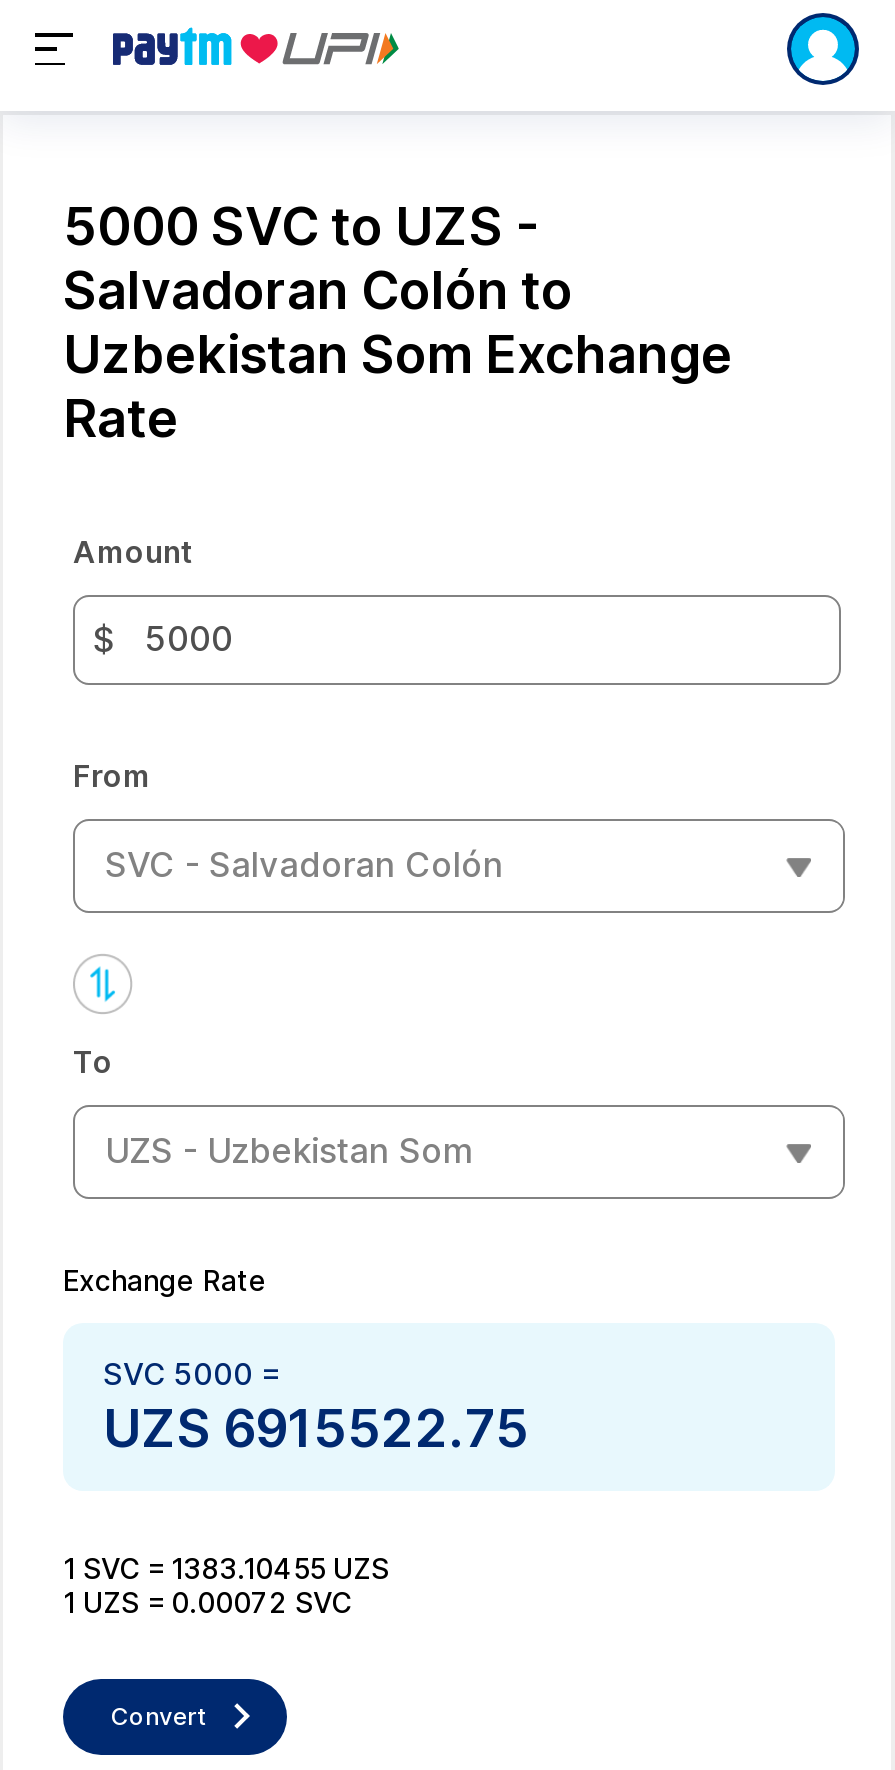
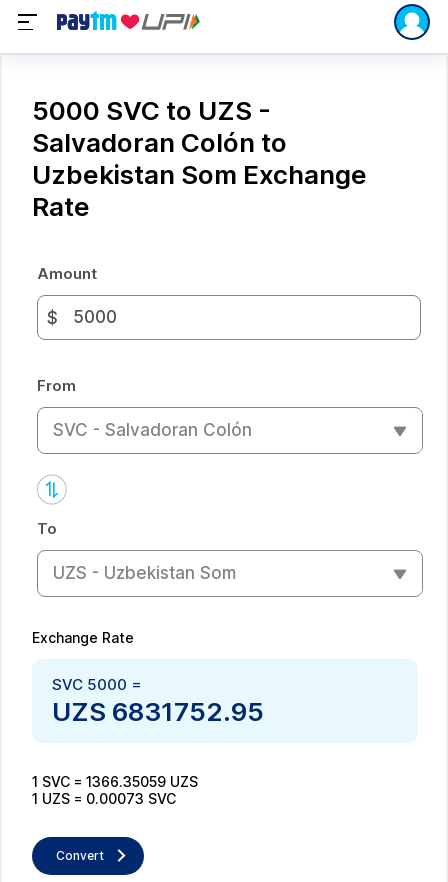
[103,1396,529,1458] UZS 6915522.75 -> [52,695,264,726] UZS 6831752.95
[63,1550,389,1584] 1 SVC = 1383.10455 UZS -> [32,772,198,789] 1 SVC = 1366.35059 UZS
[63,1584,351,1618] 1 UZS = 0.00072 SVC -> [32,789,176,806] 1 UZS = 0.00073 SVC

